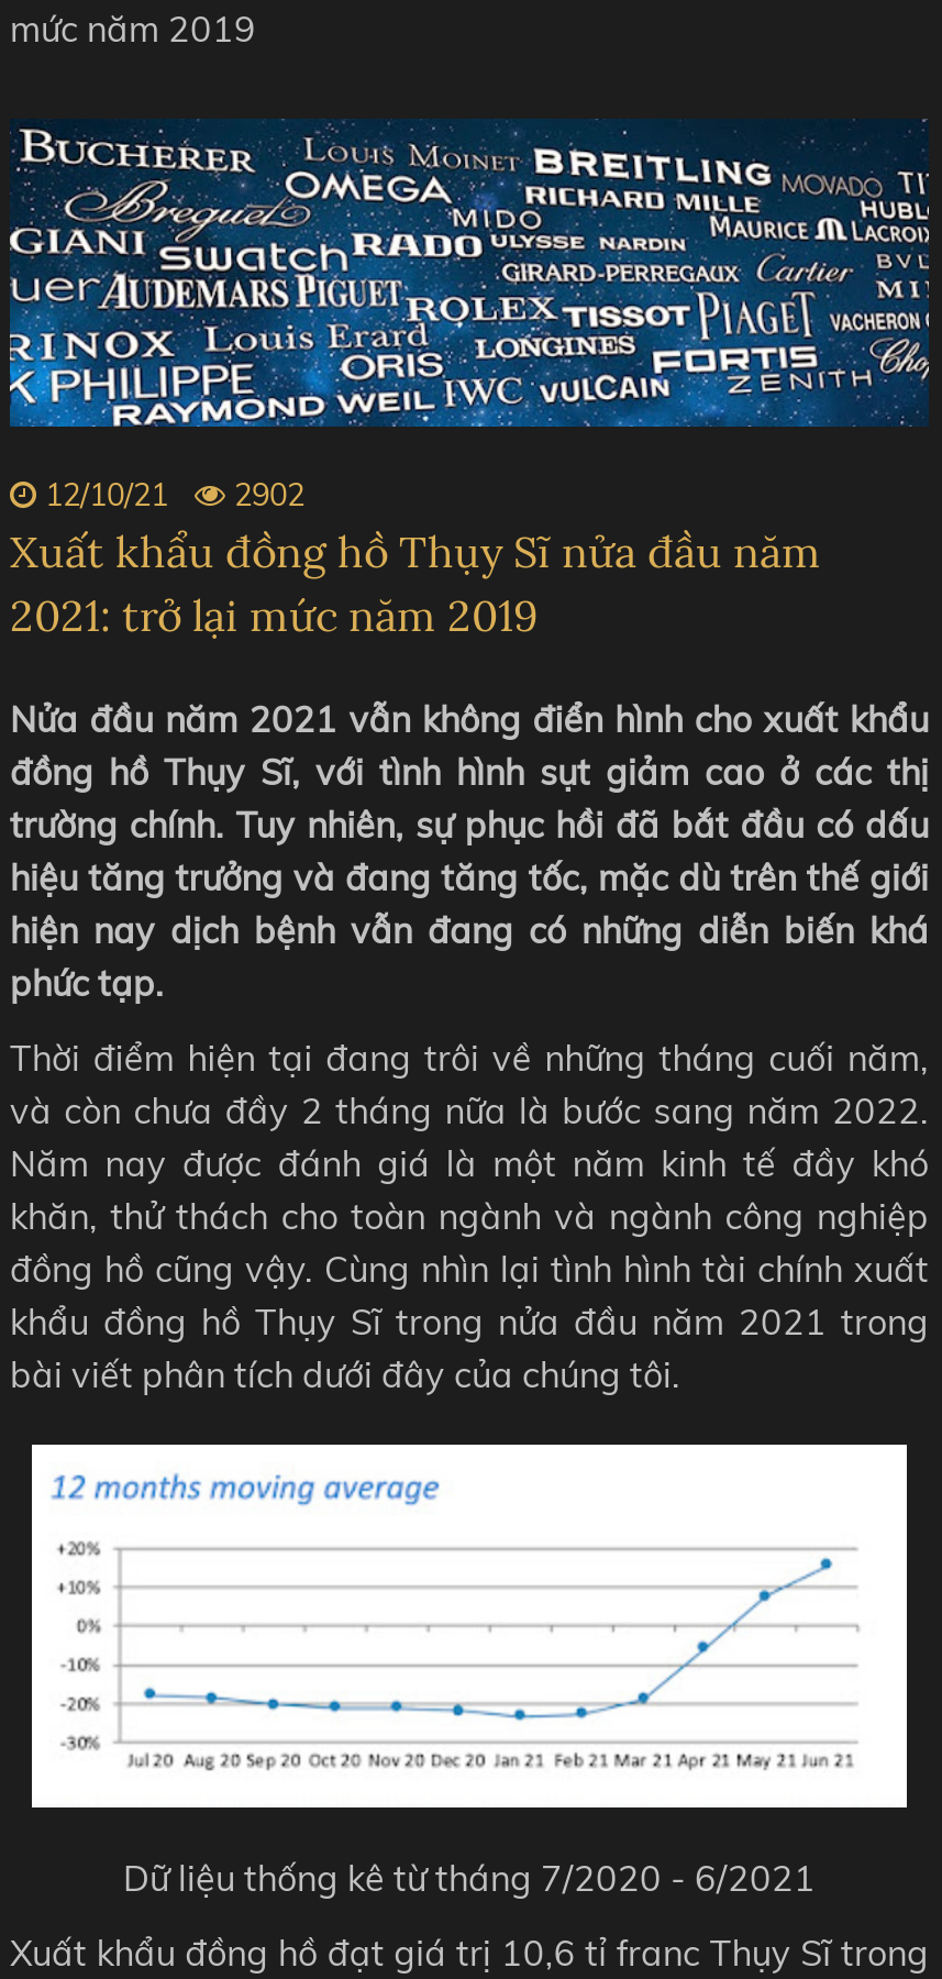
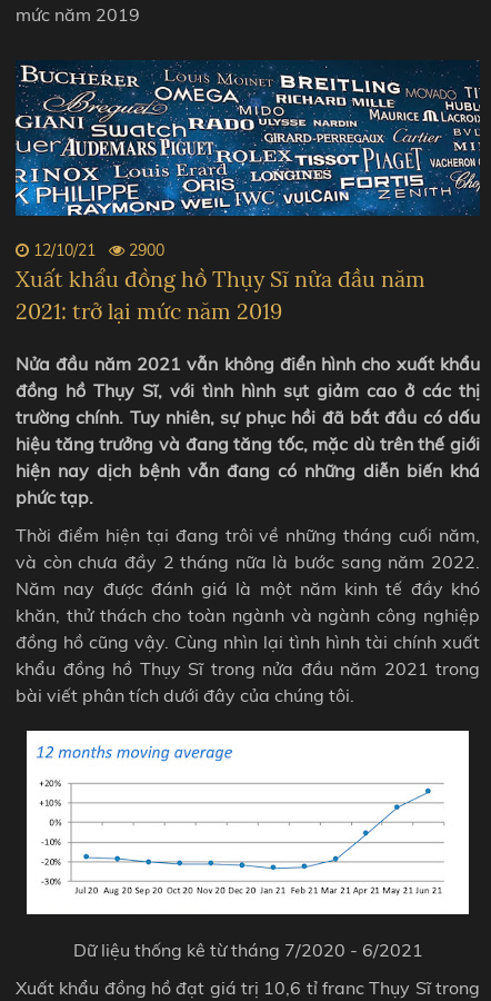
[36,475,304,514] 12/10/21 2902 -> [29,240,164,260] 12/10/21 2900

